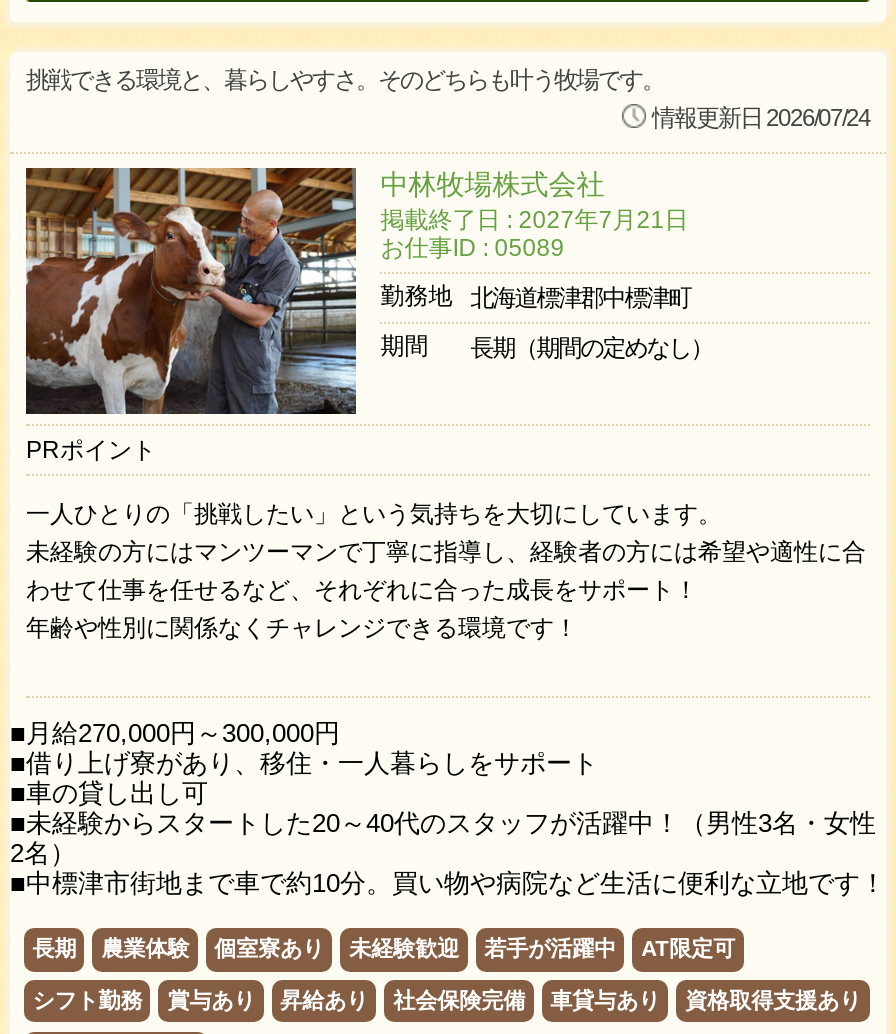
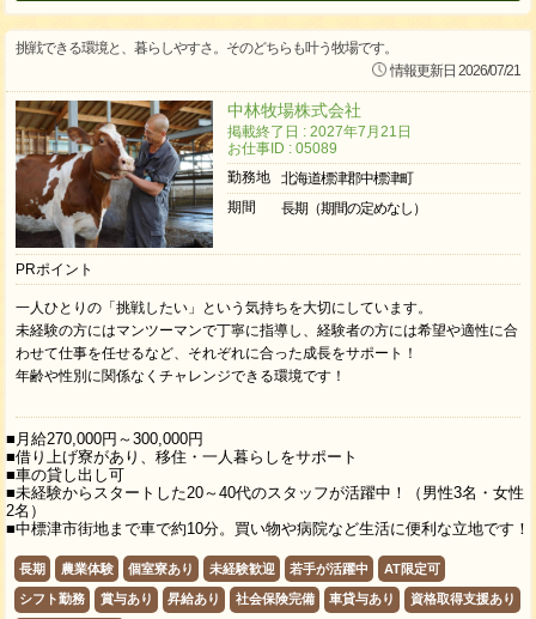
[652,104,870,132] 情報更新日 2026/07/24 -> [390,62,520,79] 情報更新日 2026/07/21

